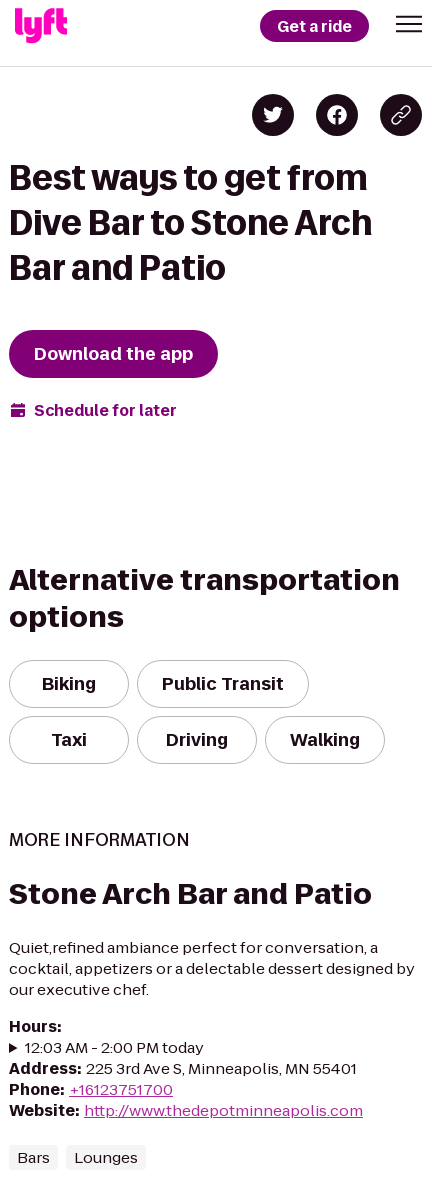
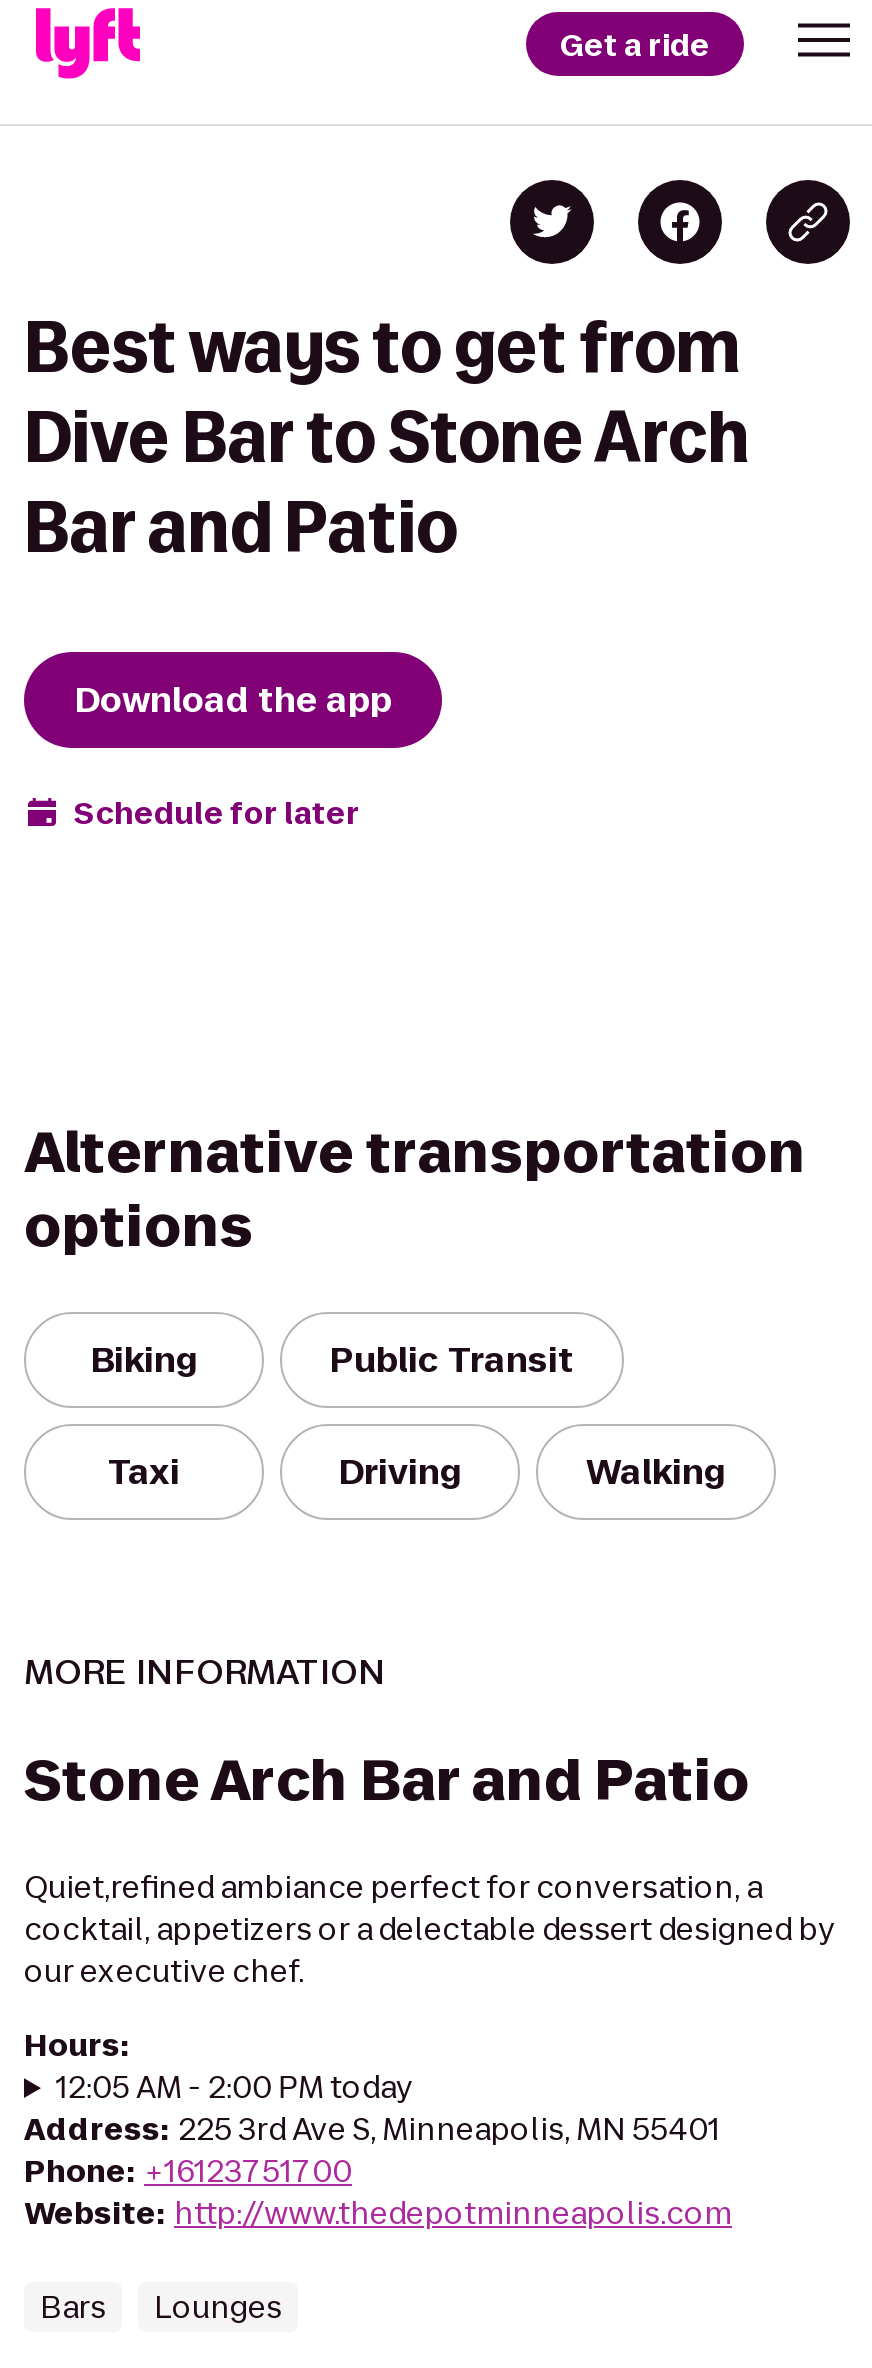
[25,1037,204,1058] 12:03 AM - 2:00 PM today -> [56,2066,414,2108] 12:05 AM - 2:00 PM today

